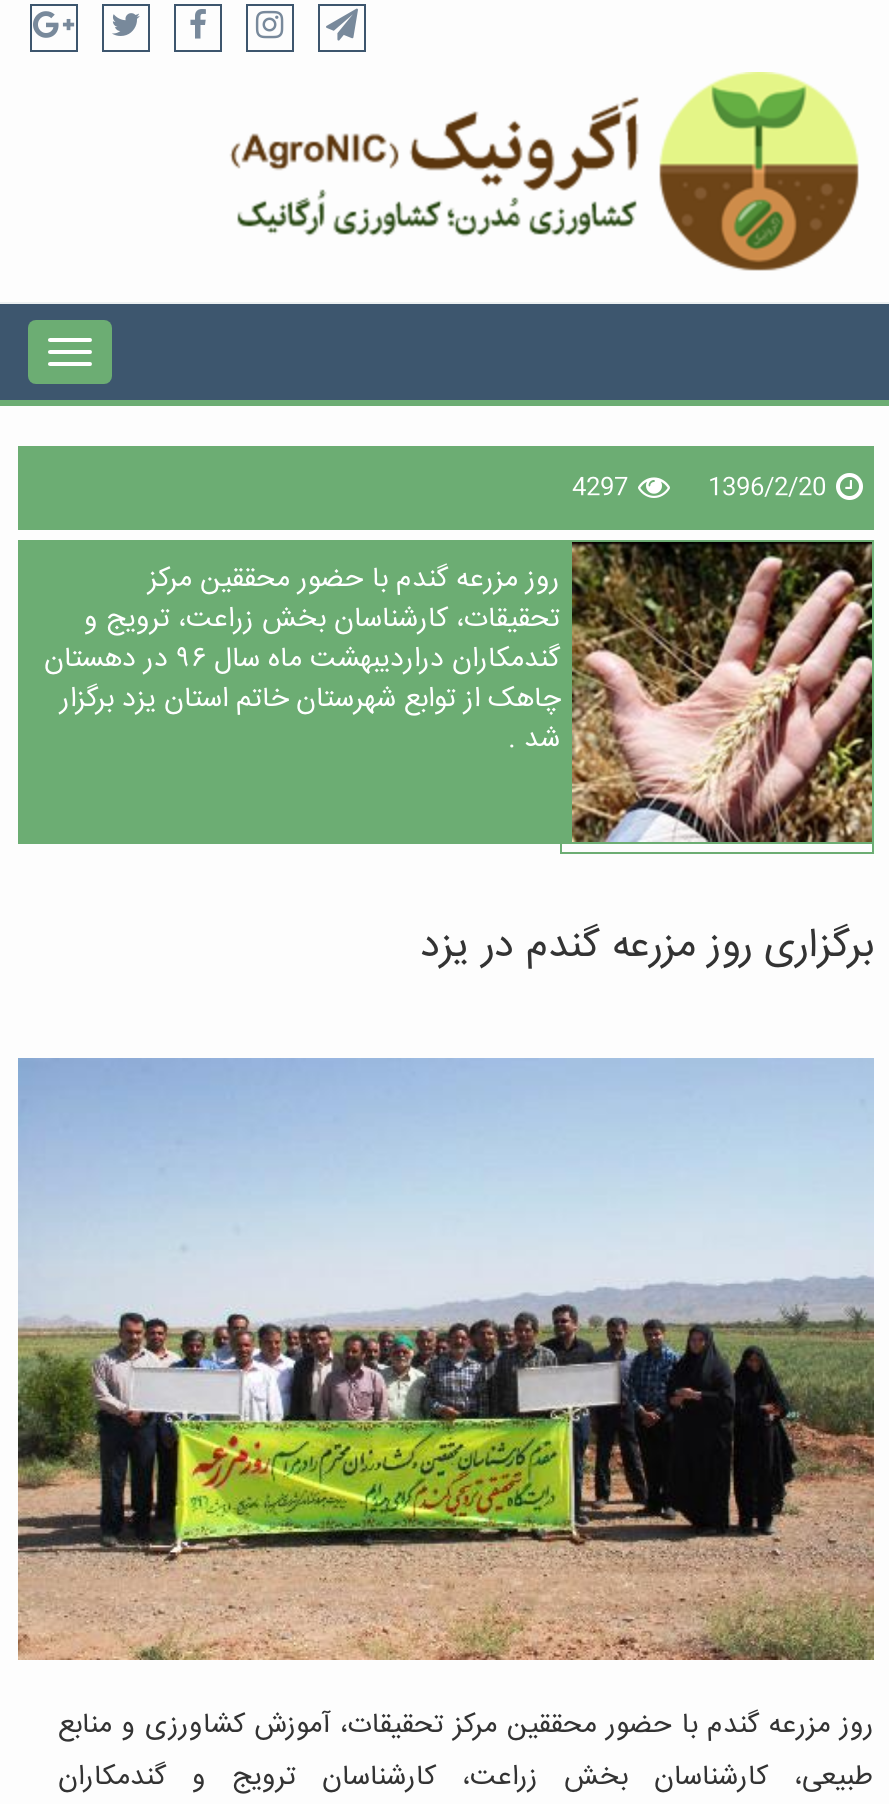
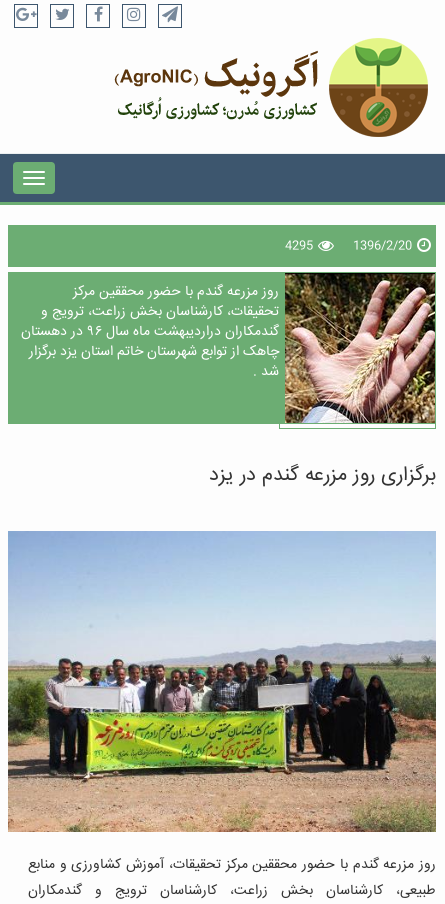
[572,470,628,508] 4297 -> [285,237,313,256] 4295

